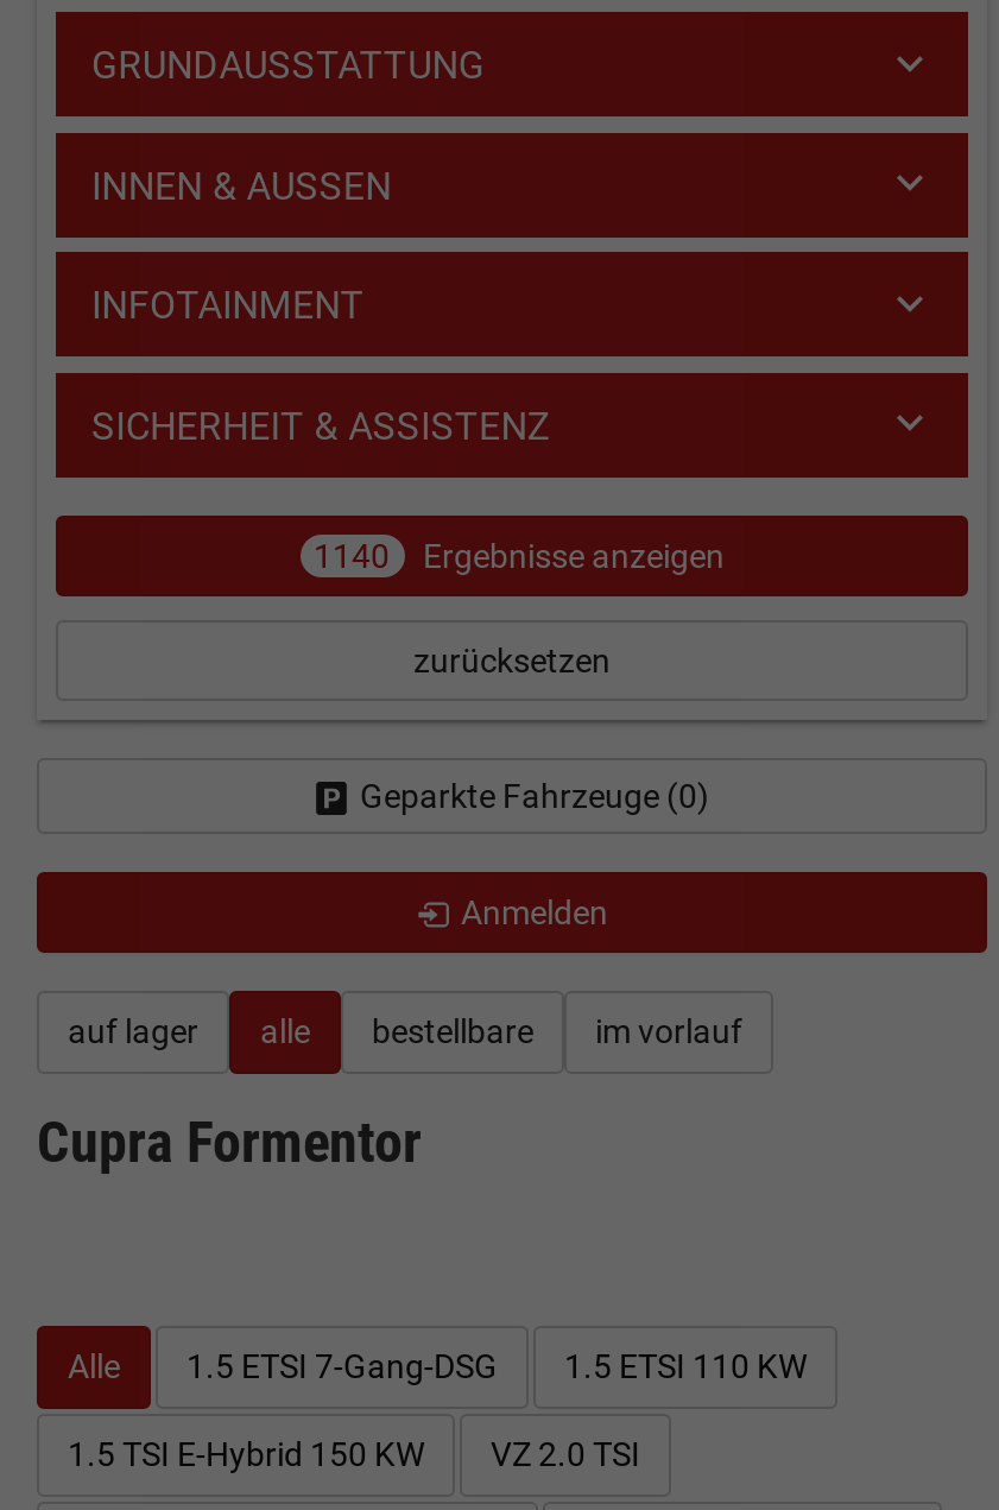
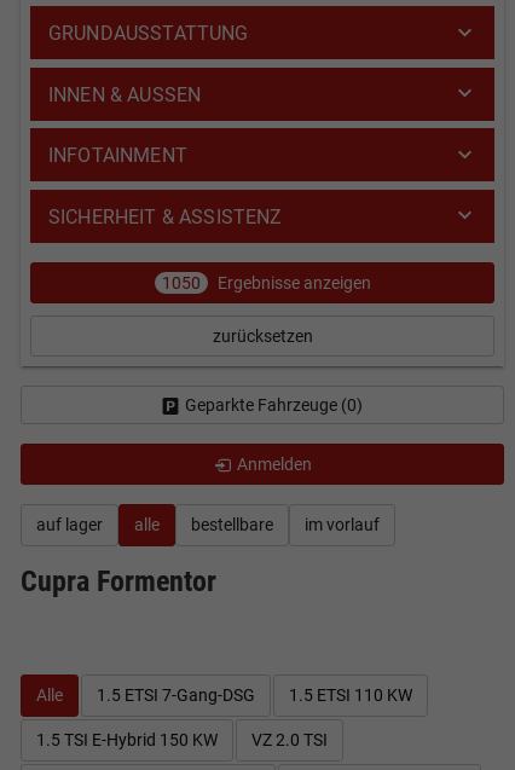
[314,537,725,575] 1140 Ergebnisse anzeigen -> [161,273,371,293] 1050 Ergebnisse anzeigen

